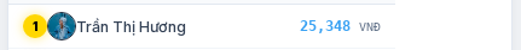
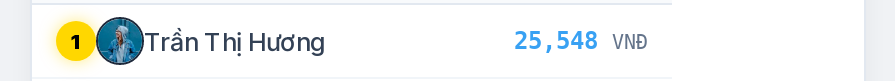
[300,17,381,34] 25,348 VNĐ -> [514,26,648,54] 25,548 VNĐ

